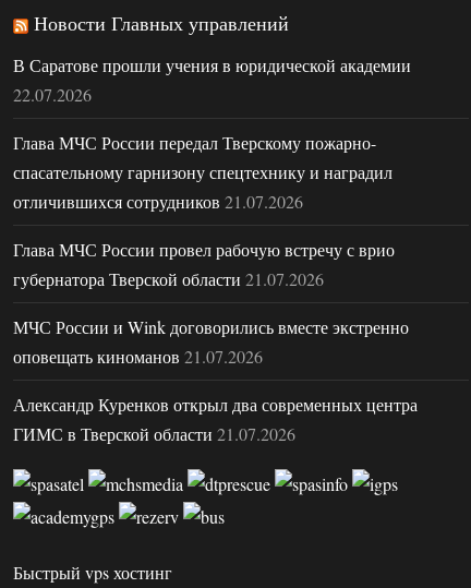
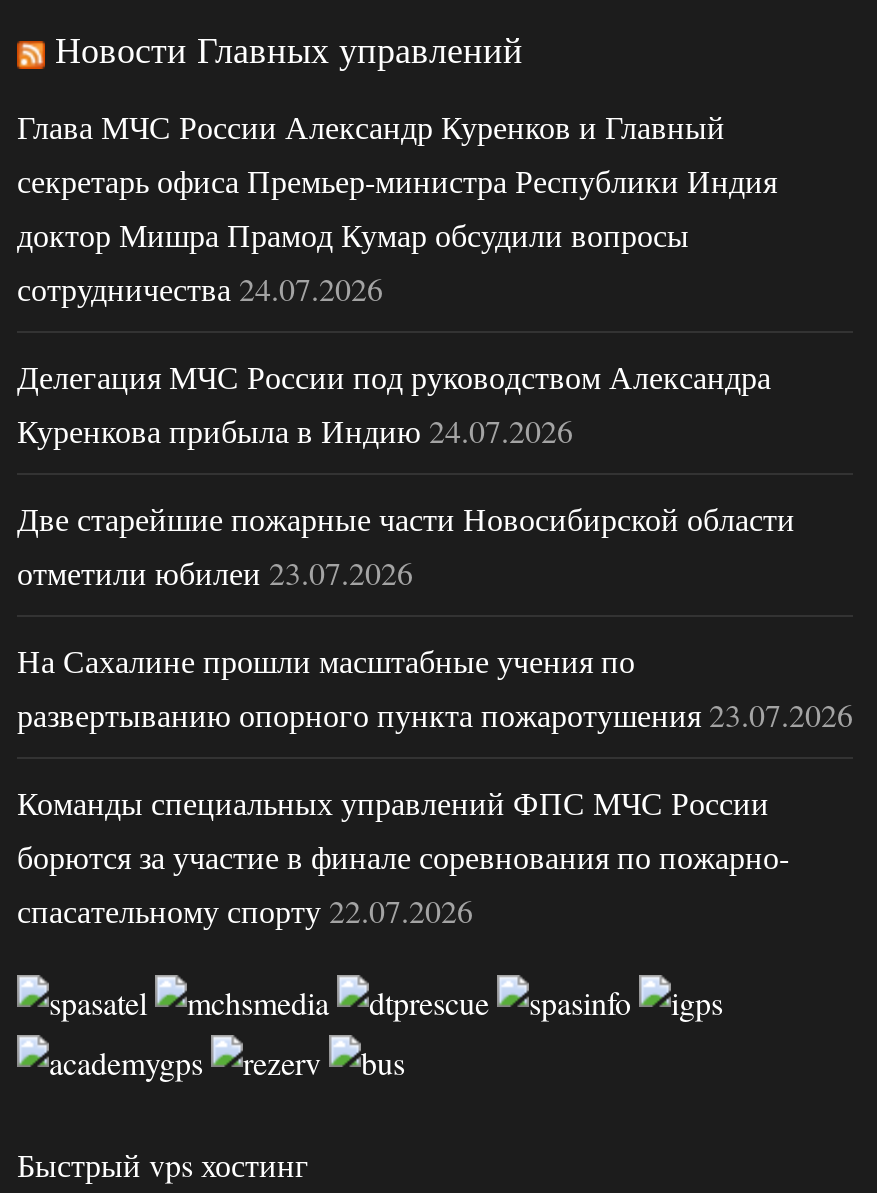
[13,54,411,106] В Саратове прошли учения в юридической академии | 22.07.2026 -> [17,105,777,309] Глава МЧС России Александр Куренков и Главный | секретарь офиса Премьер-министра Республики Индия | доктор Мишра Прамод Кумар обсудили вопросы | сотрудничества 24.07.2026
[13,131,392,213] Глава МЧС России передал Тверскому пожарно- | спасательному гарнизону спецтехнику и наградил | отличившихся сотрудников 21.07.2026 -> [17,355,771,451] Делегация МЧС России под руководством Александра | Куренкова прибыла в Индию 24.07.2026
[13,238,395,290] Глава МЧС России провел рабочую встречу с врио | губернатора Тверской области 21.07.2026 -> [17,497,795,593] Две старейшие пожарные части Новосибирской области | отметили юбилеи 23.07.2026
[13,315,409,368] МЧС России и Wink договорились вместе экстренно | оповещать киноманов 21.07.2026 -> [17,639,853,735] На Сахалине прошли масштабные учения по | развертыванию опорного пункта пожаротушения 23.07.2026
[13,393,418,445] Александр Куренков открыл два современных центра | ГИМС в Тверской области 21.07.2026 -> [17,781,789,931] Команды специальных управлений ФПС МЧС России | борются за участие в финале соревнования по пожарно- | спасательному спорту 22.07.2026

